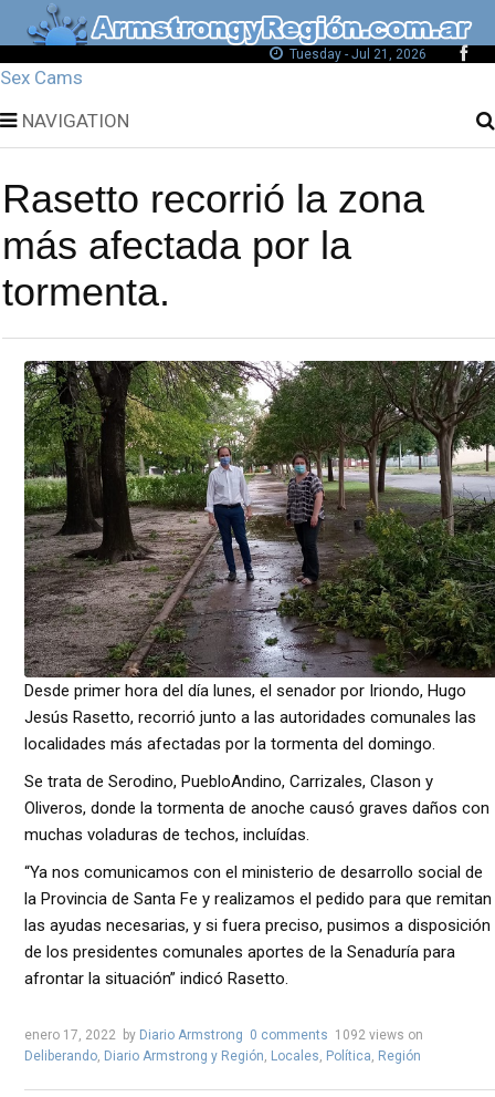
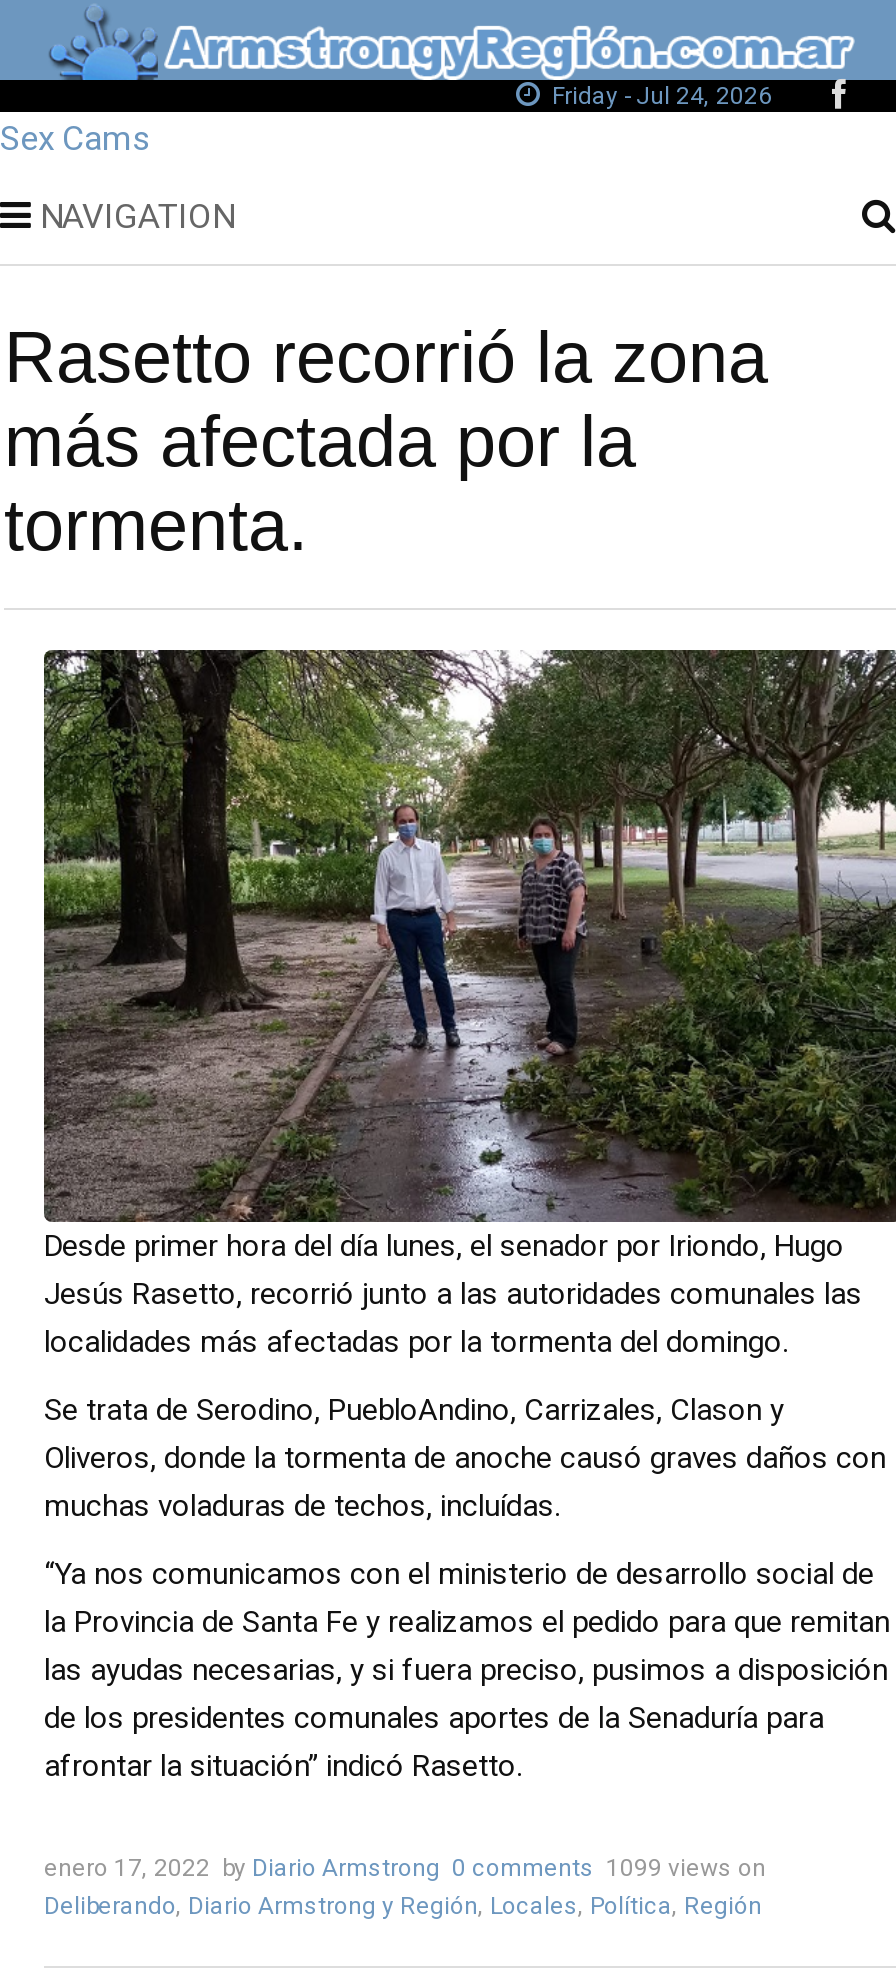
[286,46,426,62] Tuesday - Jul 21, 2026 -> [546,82,772,110] Friday - Jul 24, 2026
[24,1027,423,1043] enero 17, 2022 by Diario Armstrong 0 comments 1092 views on -> [44,1854,766,1882] enero 17, 2022 by Diario Armstrong 0 comments 1099 views on

